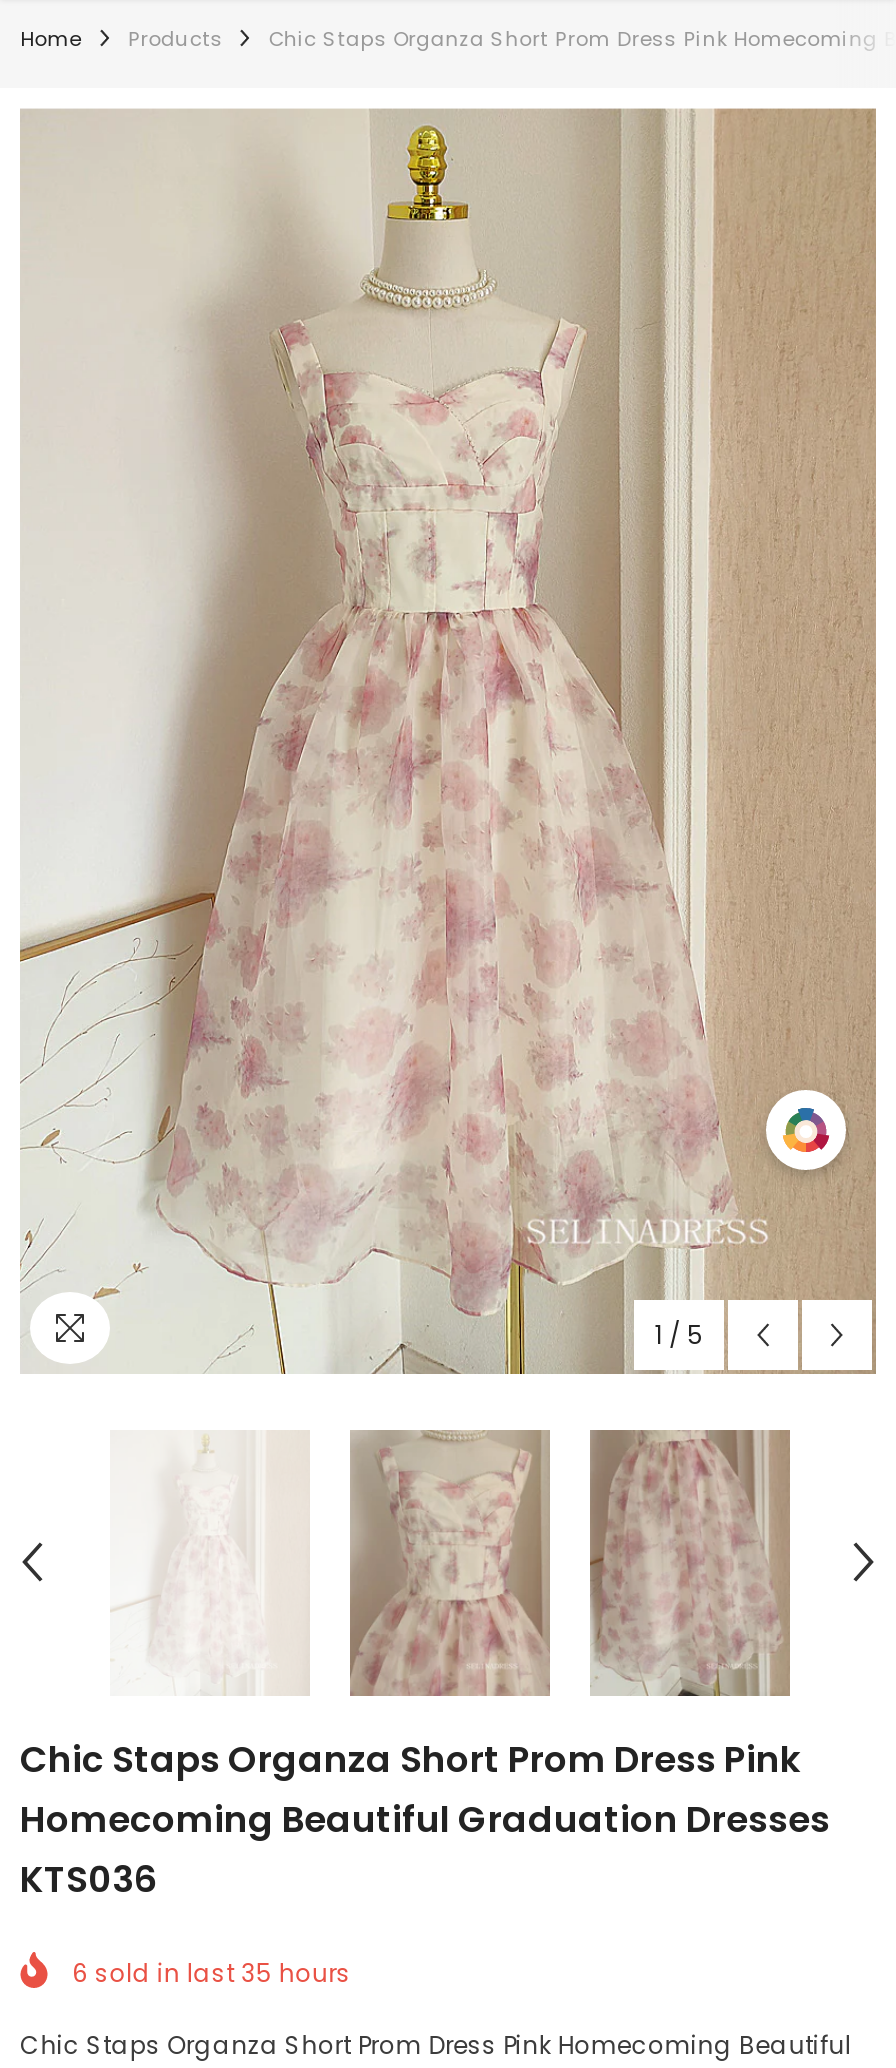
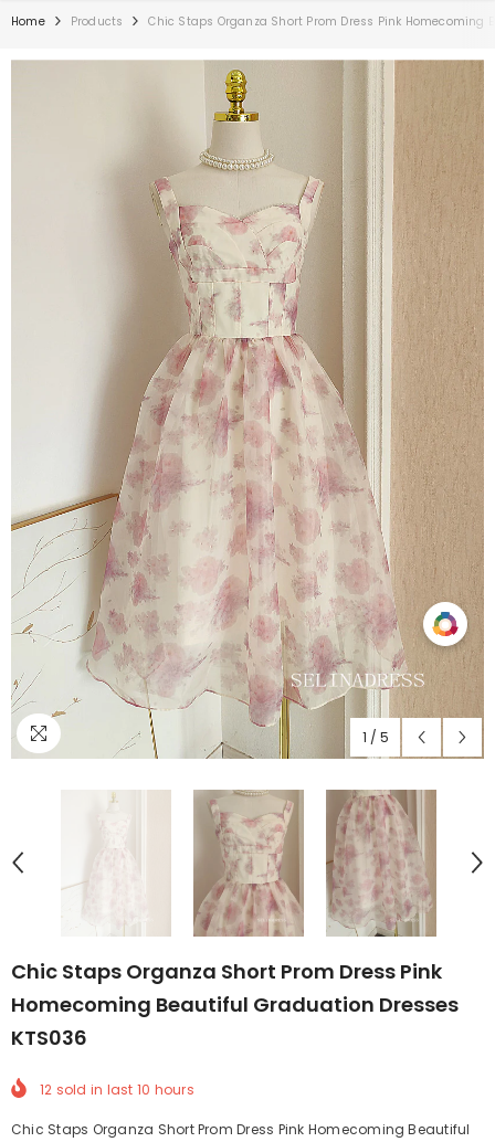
[72,1956,351,1990] 6 sold in last 35 hours -> [40,1080,194,1099] 12 sold in last 10 hours

